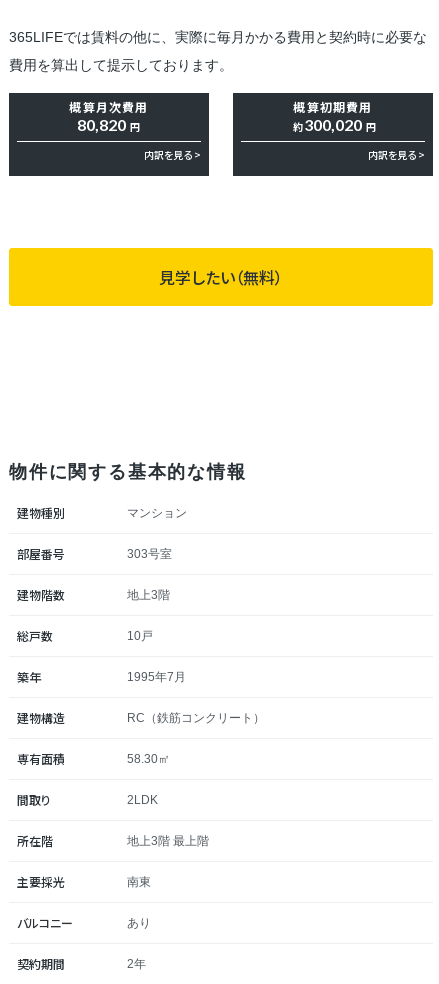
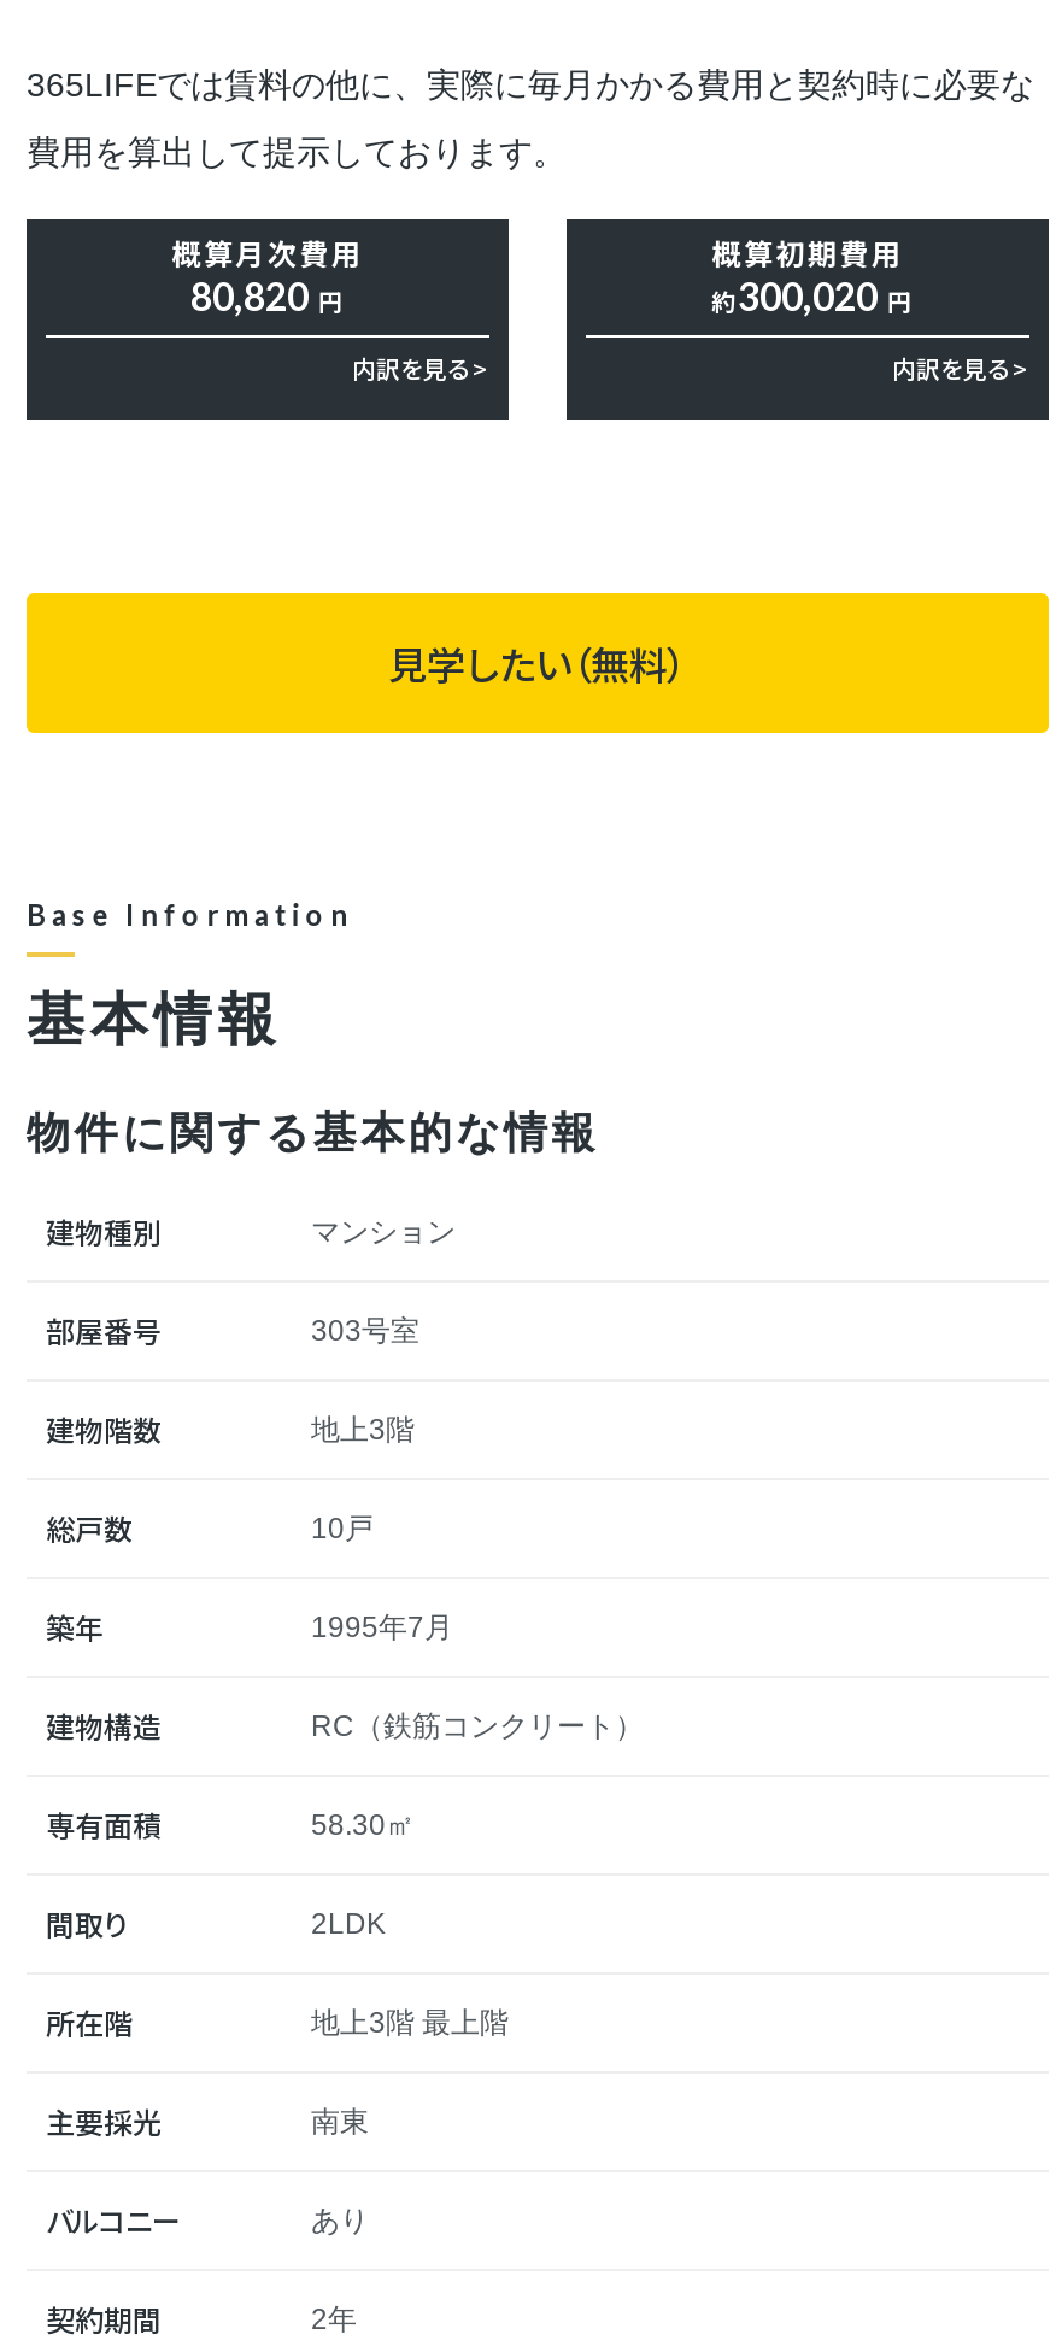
none -> [27,896,353,1051] Base Information | 基本情報

